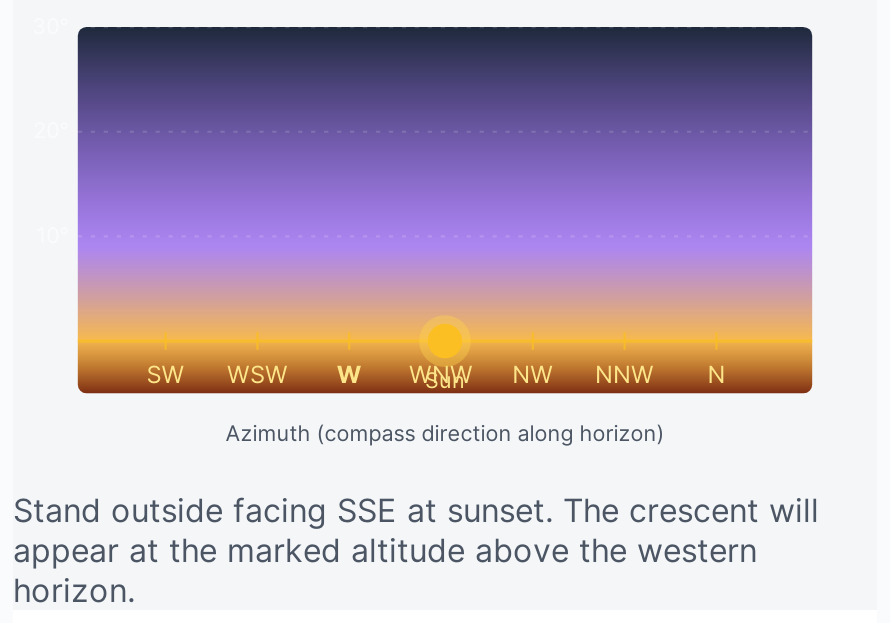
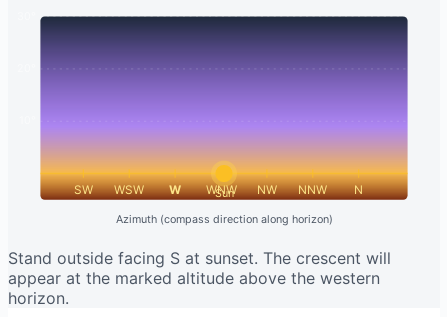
[13,491,819,531] Stand outside facing SSE at sunset. The crescent will -> [8,248,391,268] Stand outside facing S at sunset. The crescent will

